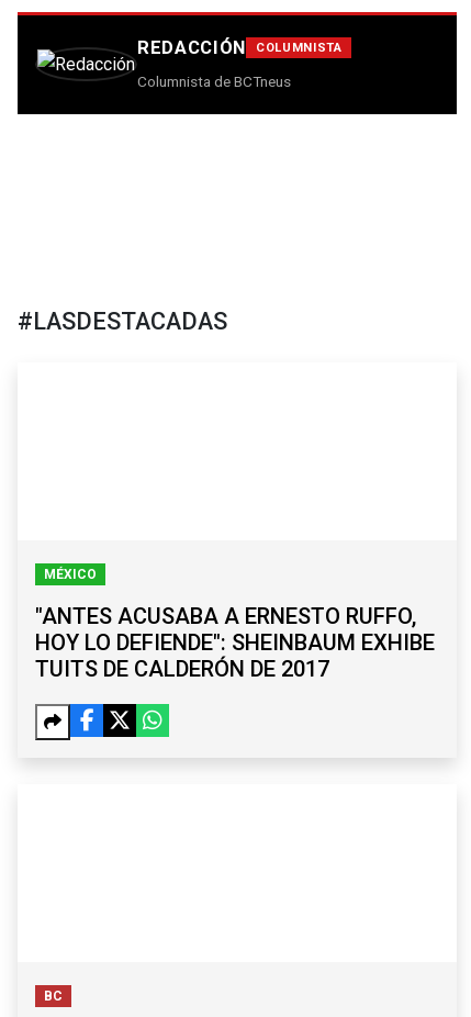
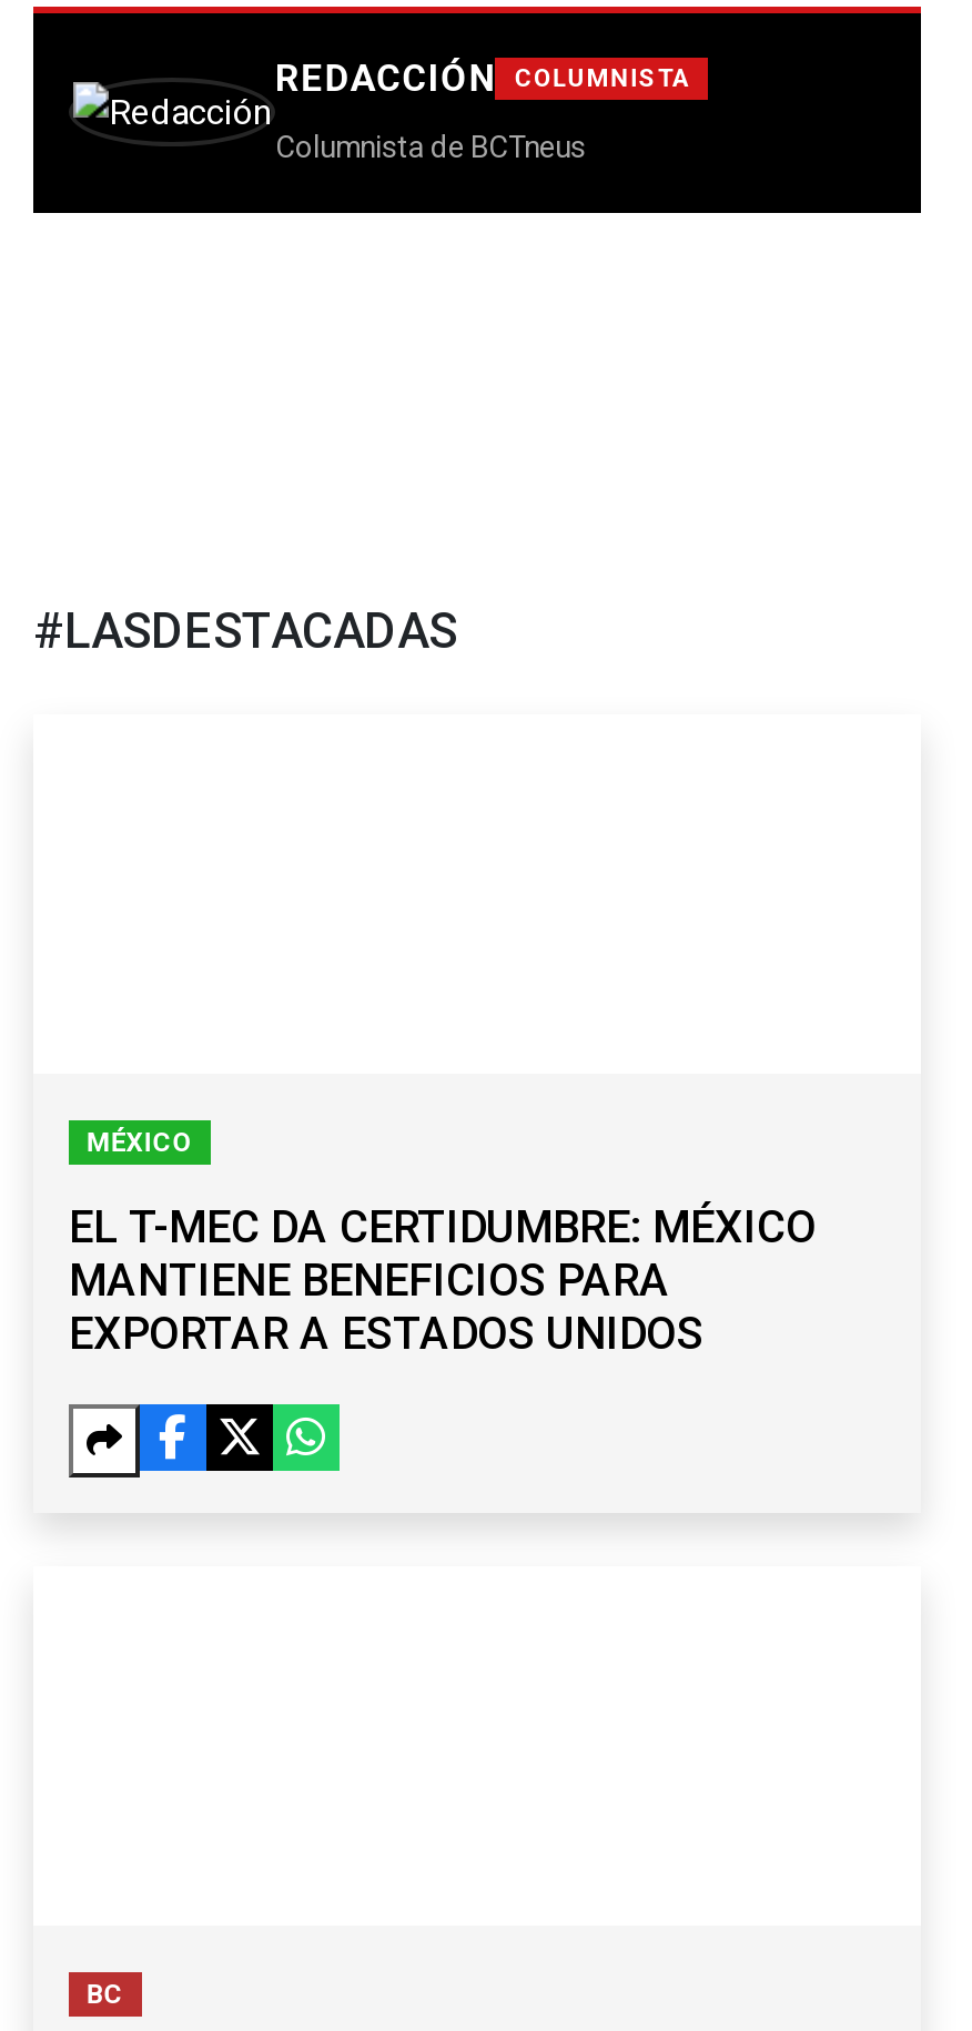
[35,603,435,682] "ANTES ACUSABA A ERNESTO RUFFO, | HOY LO DEFIENDE": SHEINBAUM EXHIBE | TUITS DE CALDERÓN DE 2017 -> [69,1200,817,1360] EL T-MEC DA CERTIDUMBRE: MÉXICO | MANTIENE BENEFICIOS PARA | EXPORTAR A ESTADOS UNIDOS

